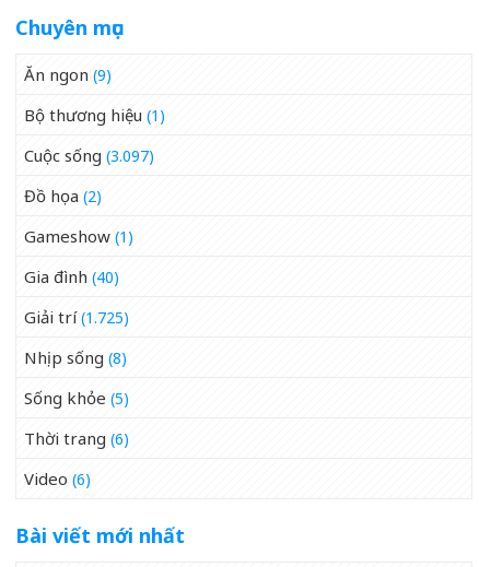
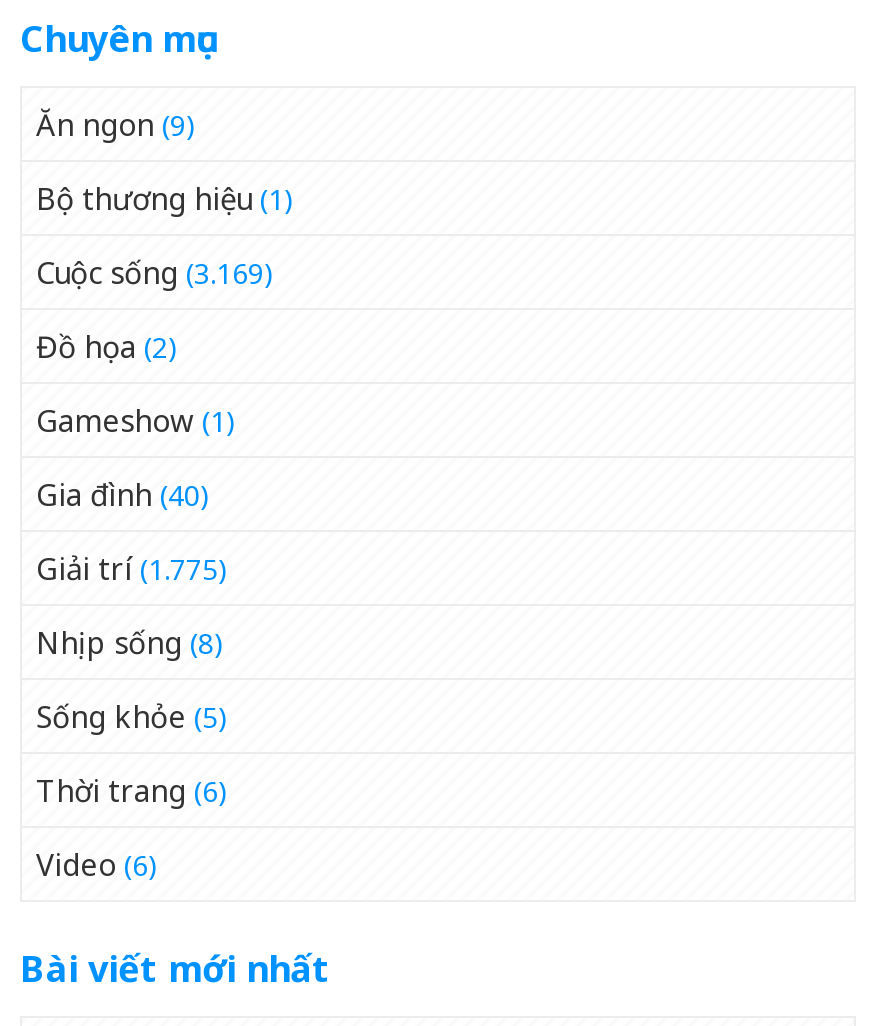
[24,144,154,166] Cuộc sống (3.097) -> [36,251,274,291] Cuộc sống (3.169)
[24,305,129,327] Giải trí (1.725) -> [36,547,228,587] Giải trí (1.775)

